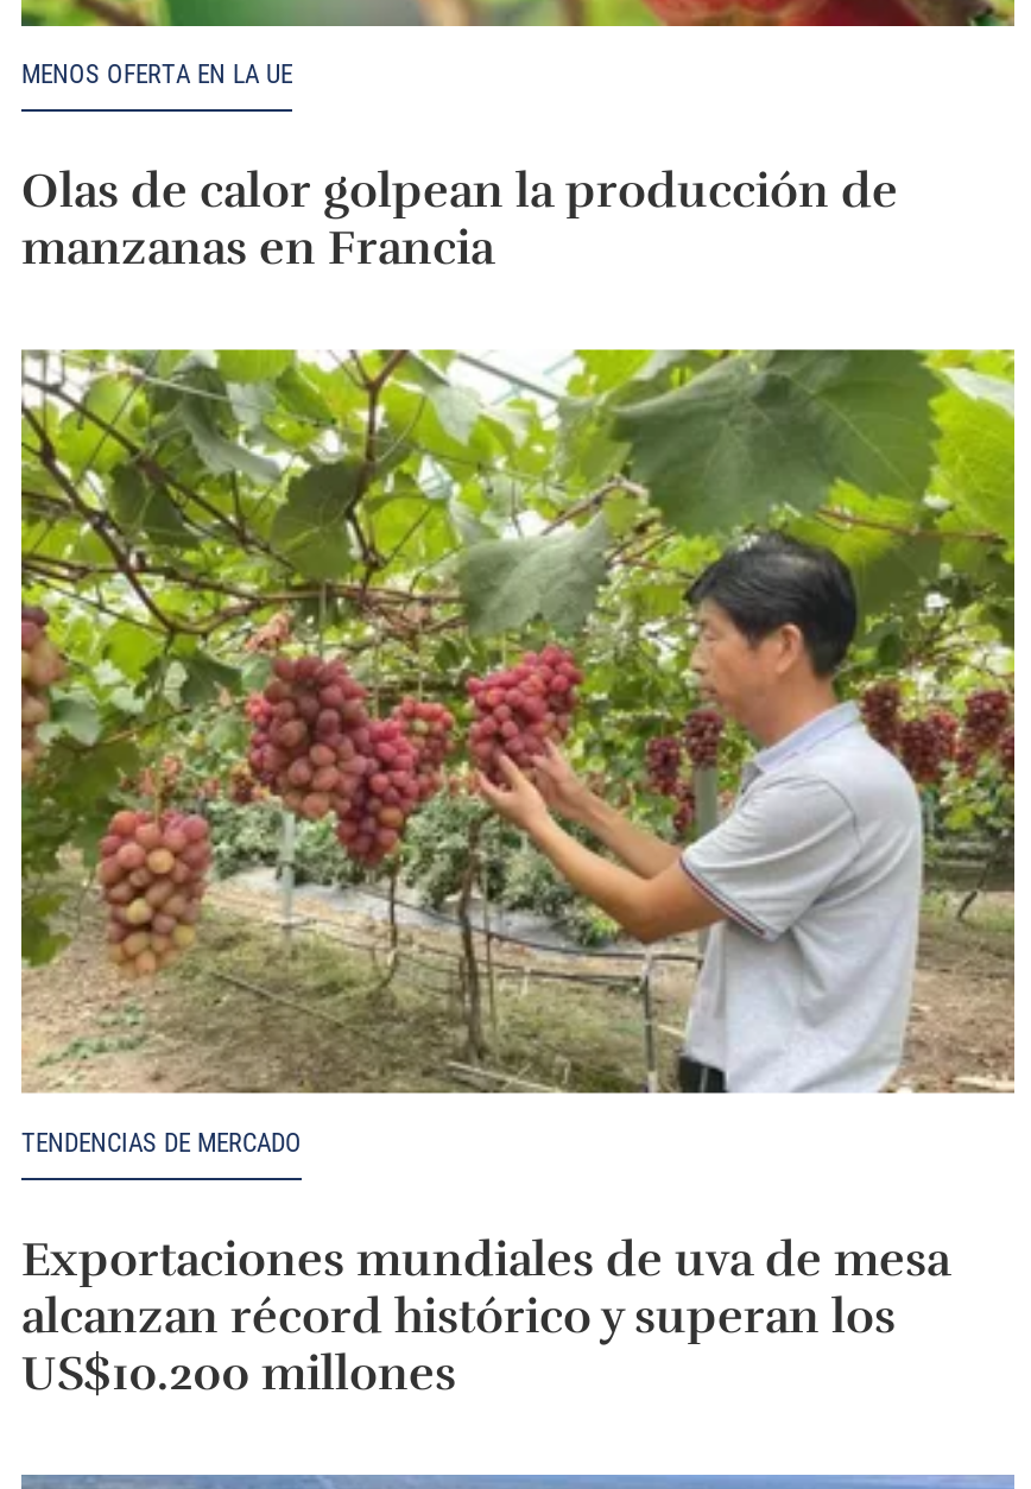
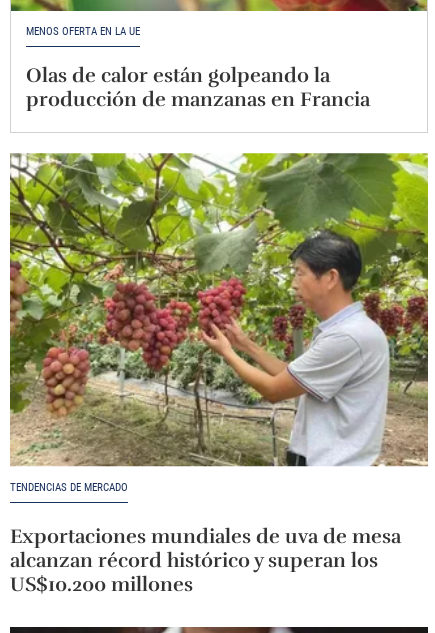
[21,161,898,278] Olas de calor golpean la producción de | manzanas en Francia -> [26,63,370,112] Olas de calor están golpeando la | producción de manzanas en Francia

